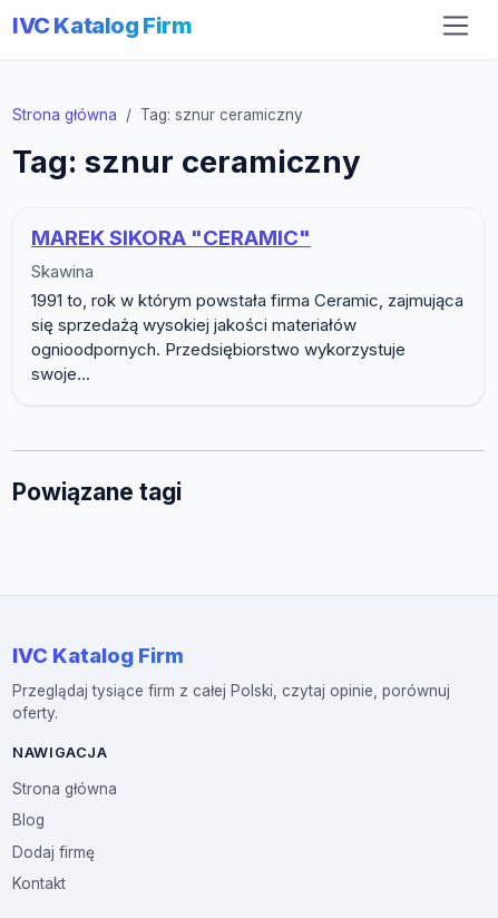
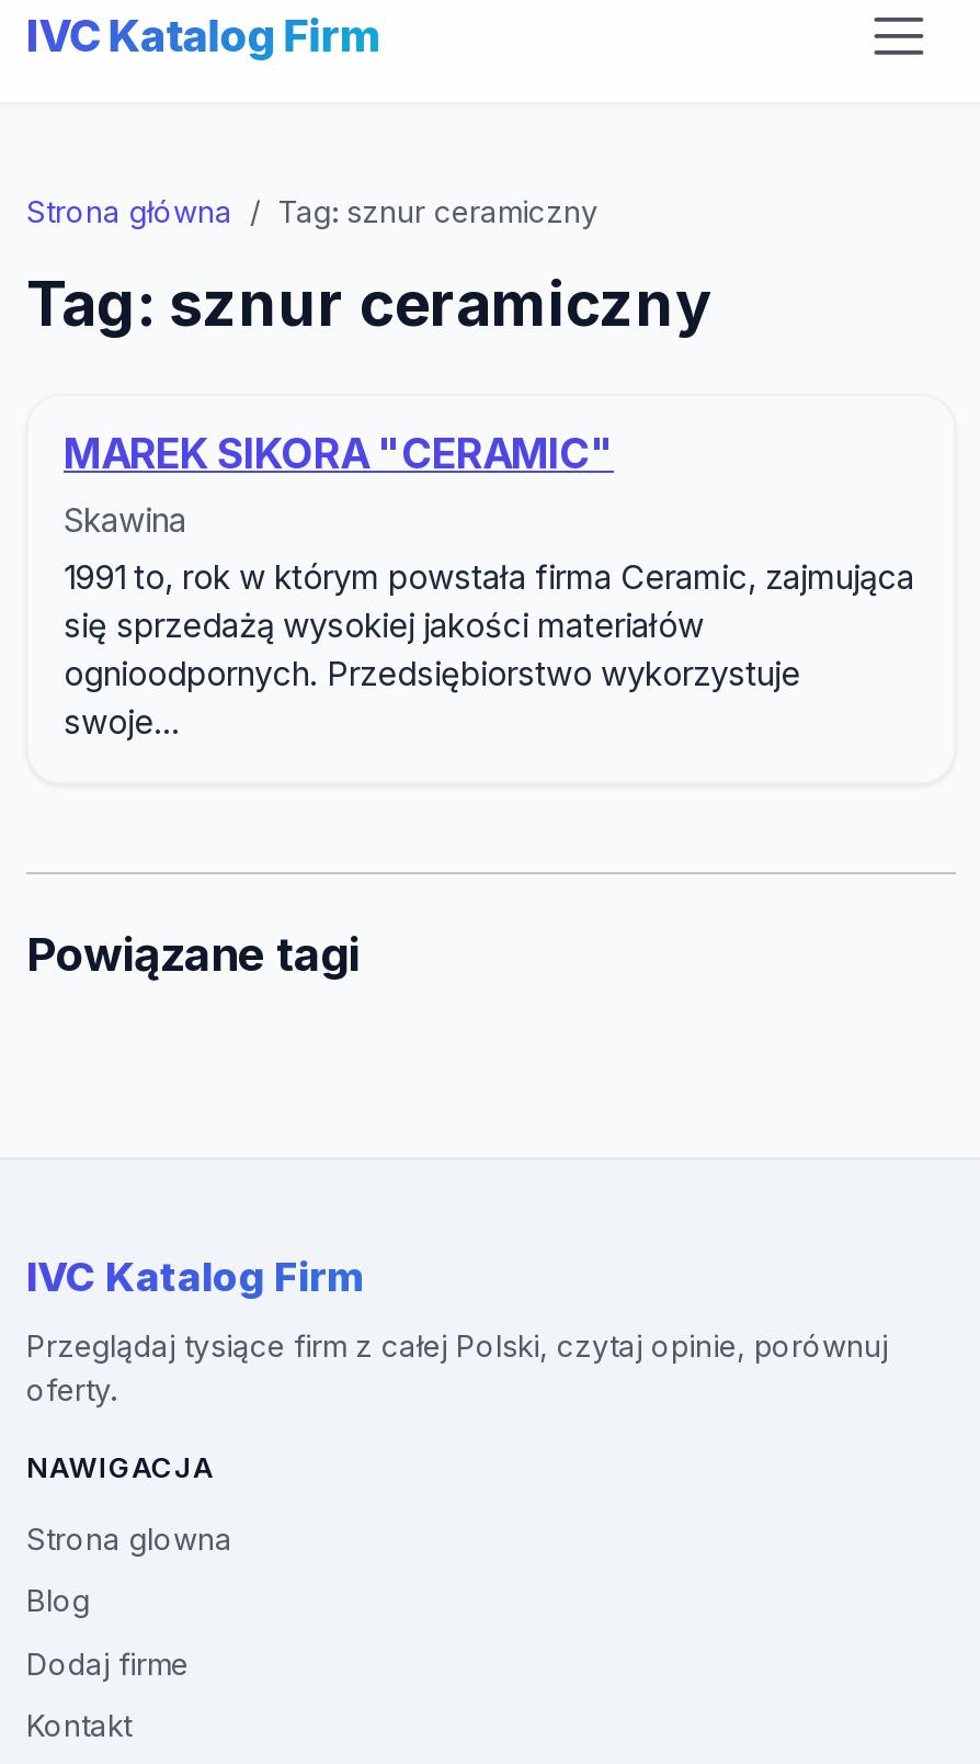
[12,780,117,798] Strona główna -> [26,1522,232,1557] Strona glowna
[12,843,95,861] Dodaj firmę -> [26,1646,189,1681] Dodaj firme

